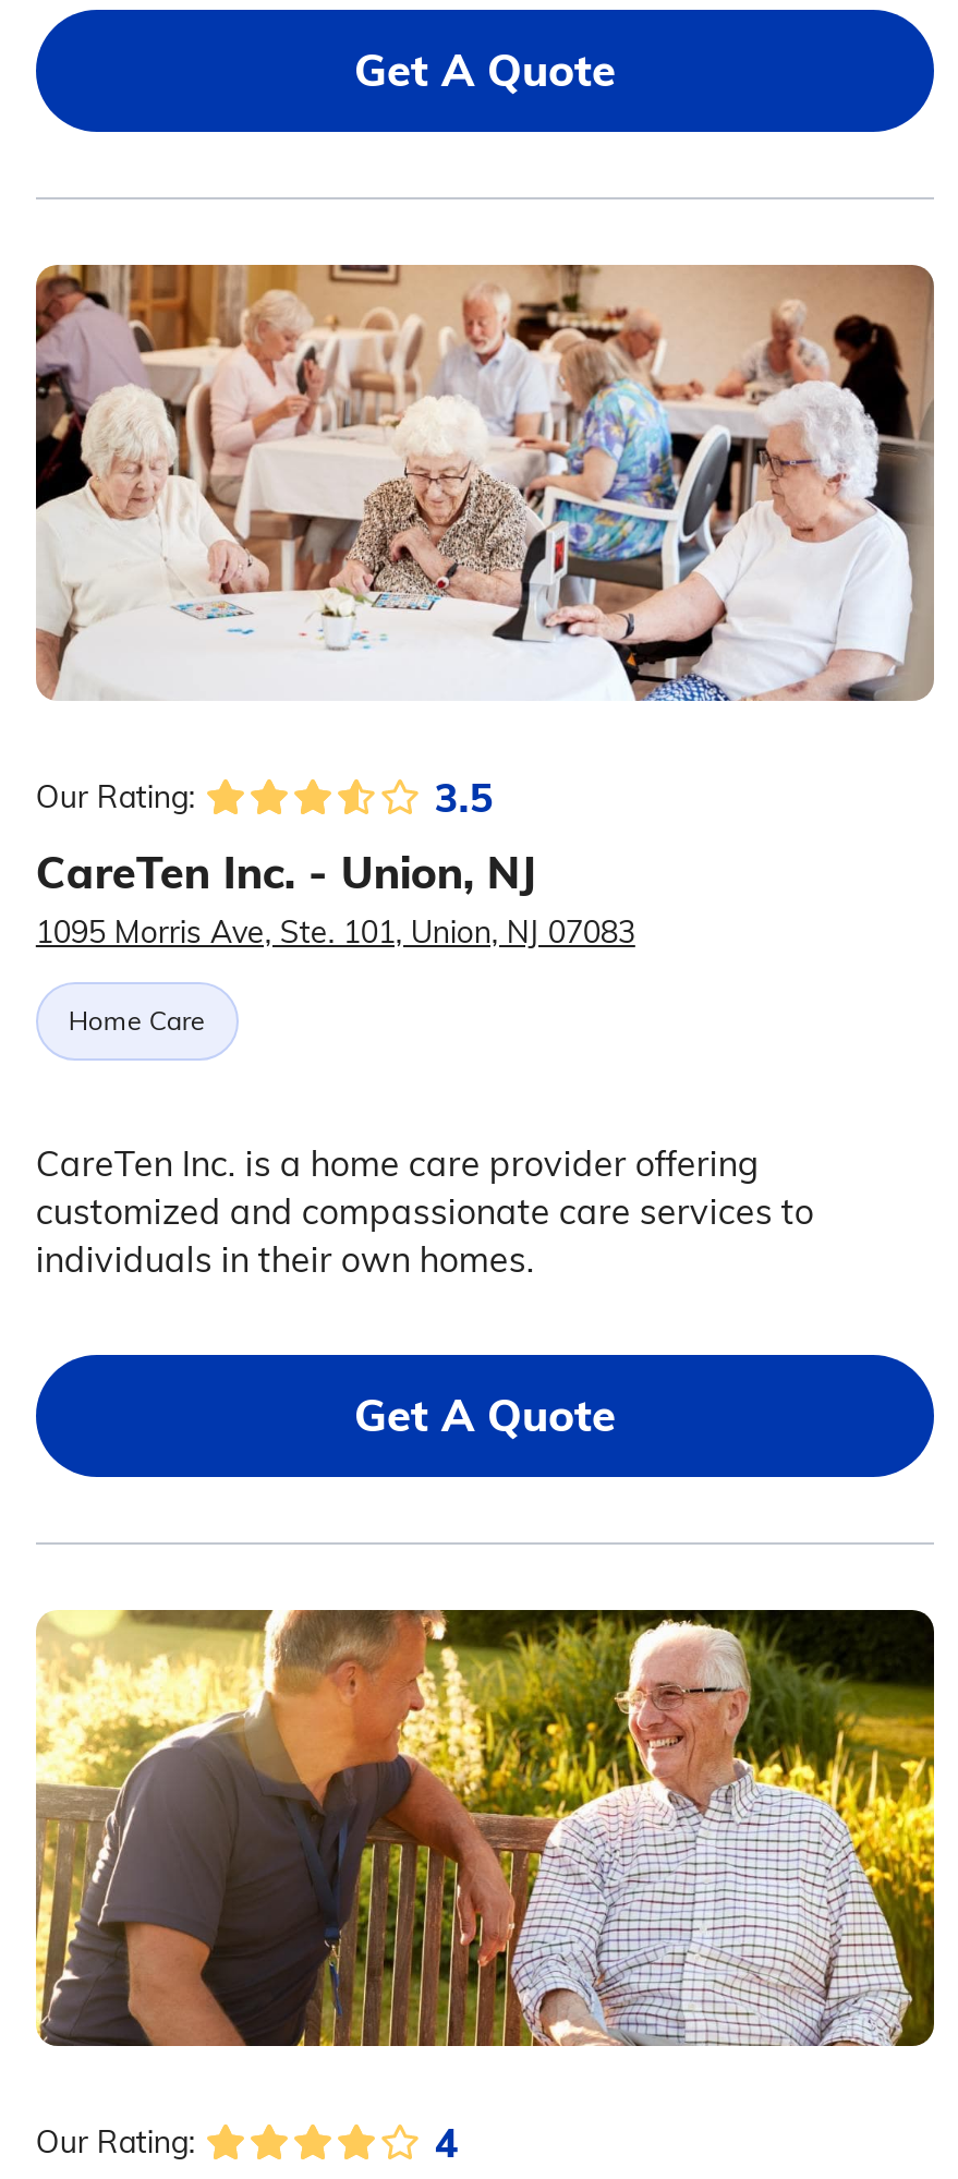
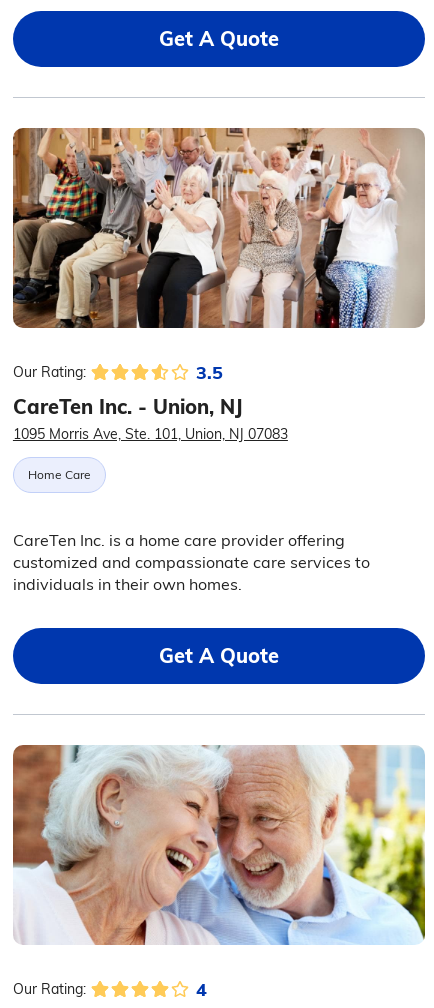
[34,265,932,703] [image] -> [12,127,423,329] [image]
[34,1608,936,2048] [image] -> [12,744,425,946] [image]

